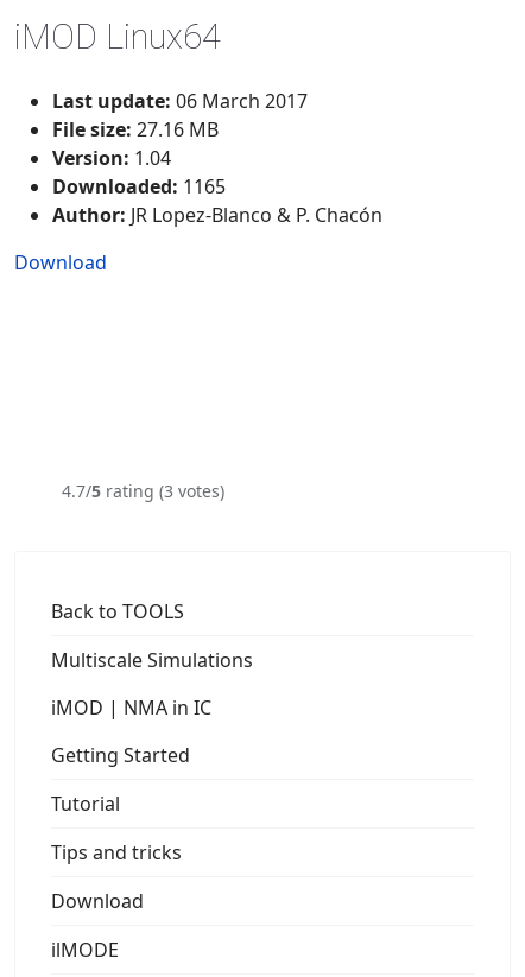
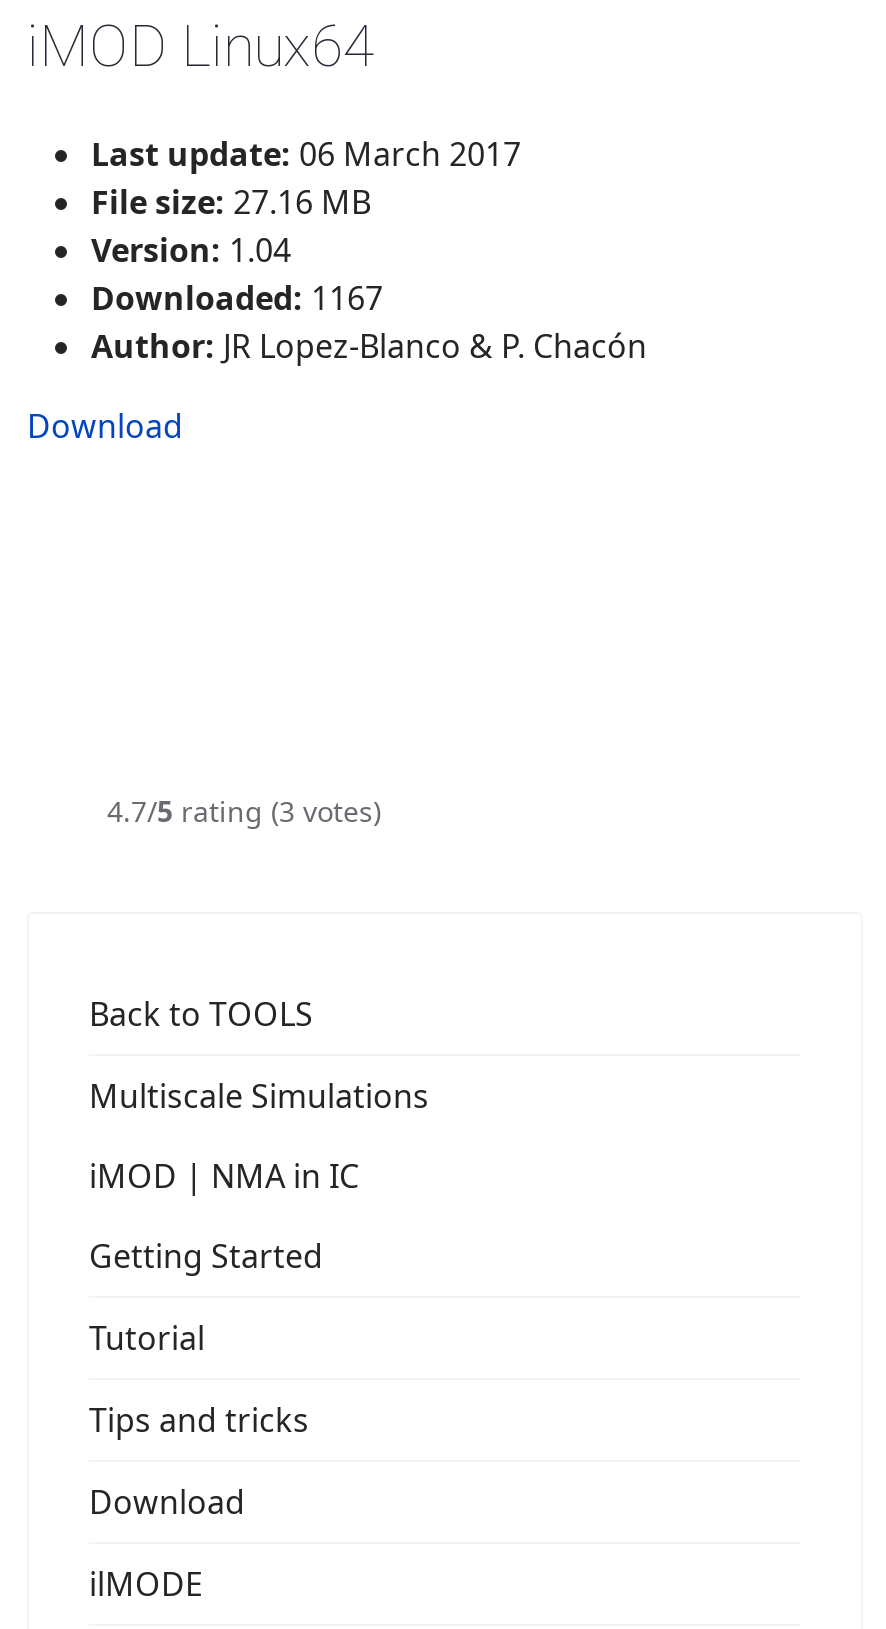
[52,173,226,199] Downloaded: 1165 -> [91,276,383,320] Downloaded: 1167

